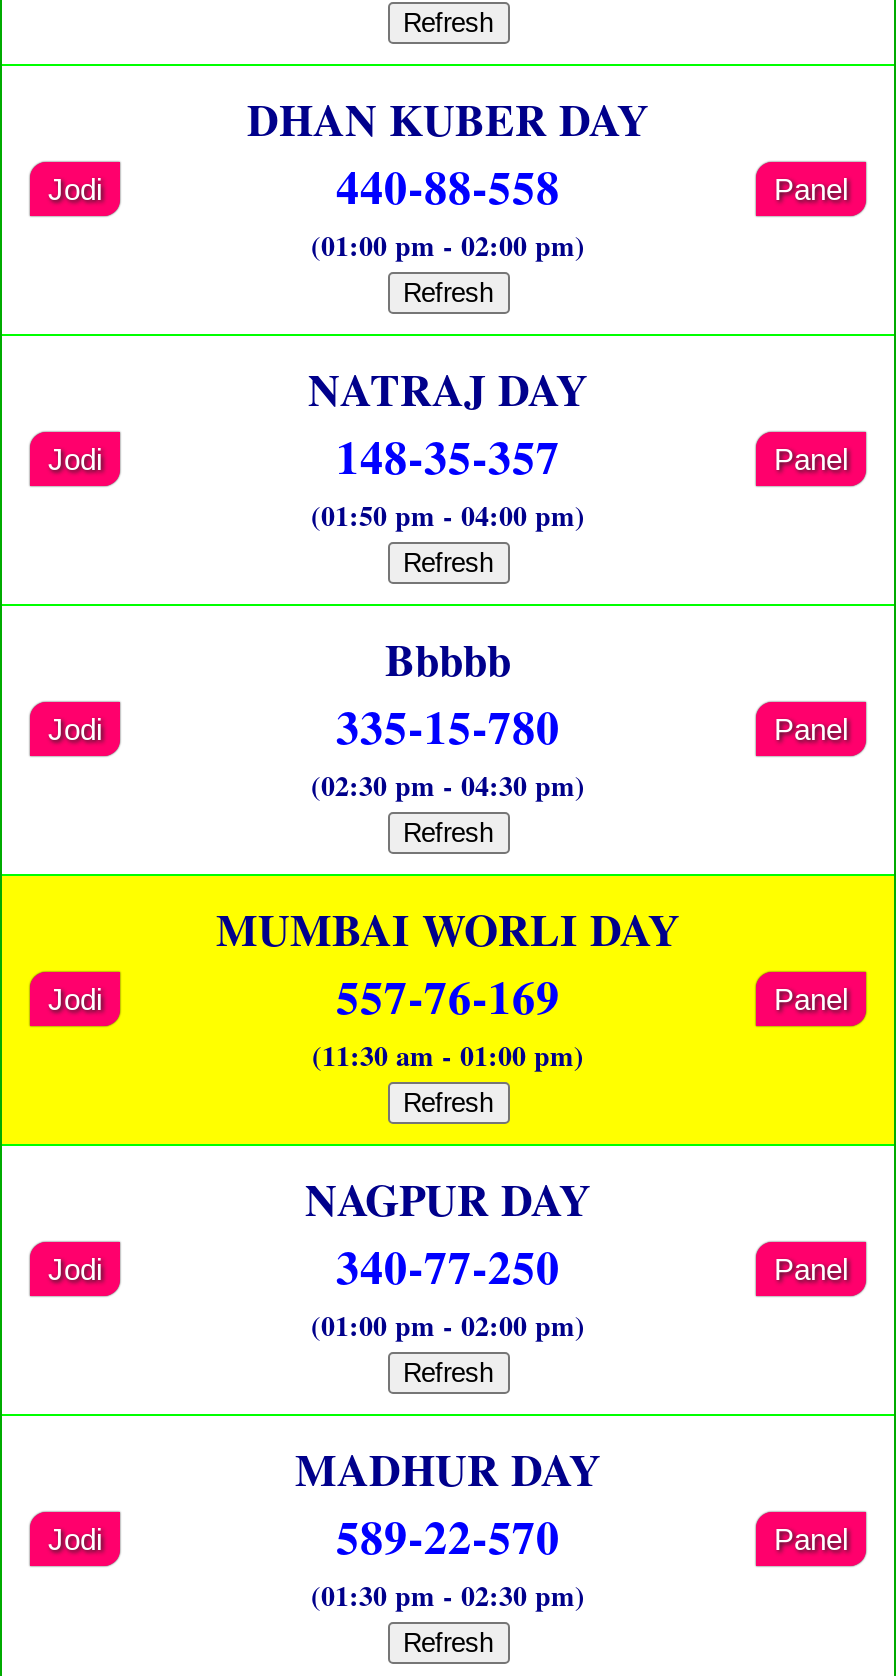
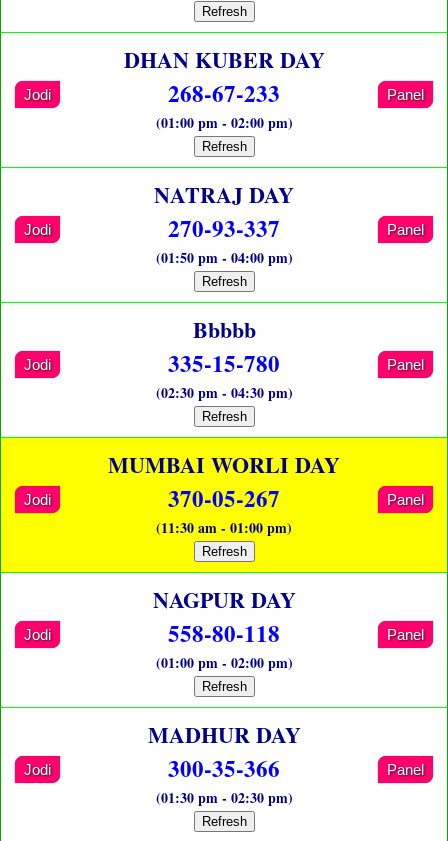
[336,152,560,220] 440-88-558 -> [168,76,280,110] 268-67-233
[336,422,560,490] 148-35-357 -> [168,211,280,245] 270-93-337
[336,962,560,1030] 557-76-169 -> [168,481,280,515] 370-05-267
[336,1232,560,1300] 340-77-250 -> [168,616,280,650] 558-80-118
[336,1502,560,1570] 589-22-570 -> [168,751,280,785] 300-35-366

